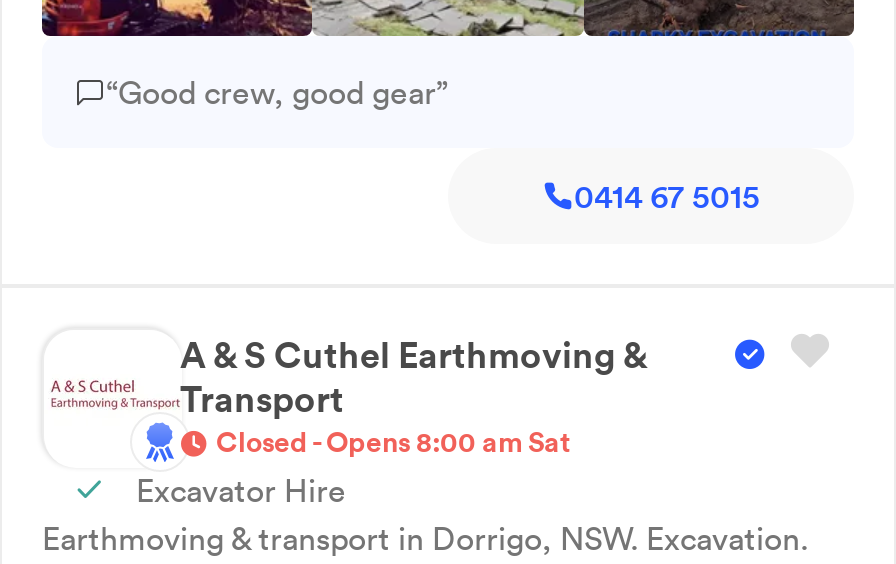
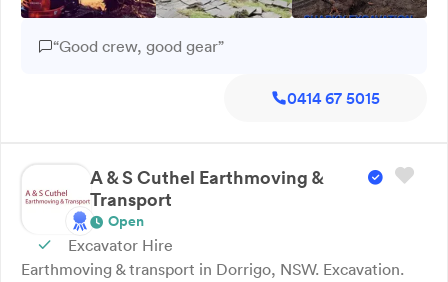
[216,424,570,460] Closed - Opens 8:00 am Sat -> [108,212,144,230] Open

